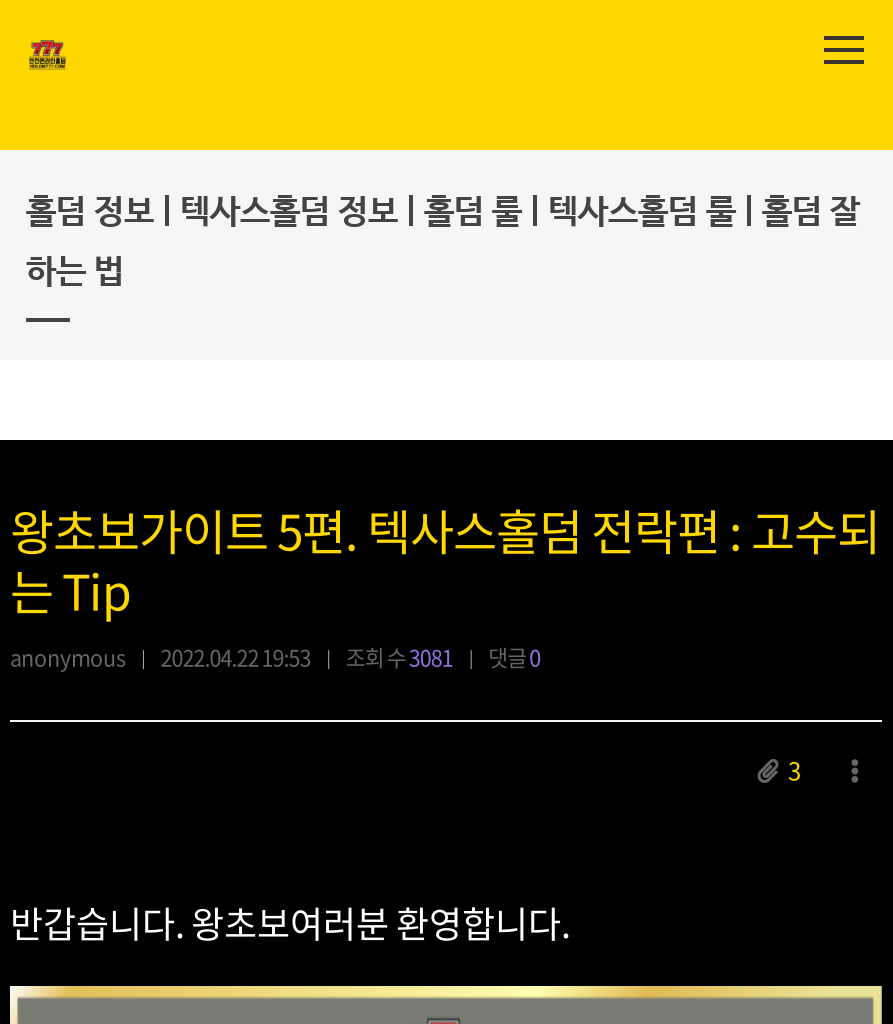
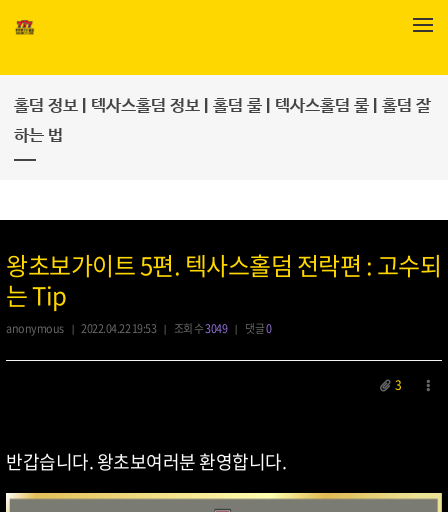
[10,640,540,672] anonymous 2022.04.22 19:53 조회 수3081 댓글0 -> [6,320,271,336] anonymous 2022.04.22 19:53 조회 수3049 댓글0

